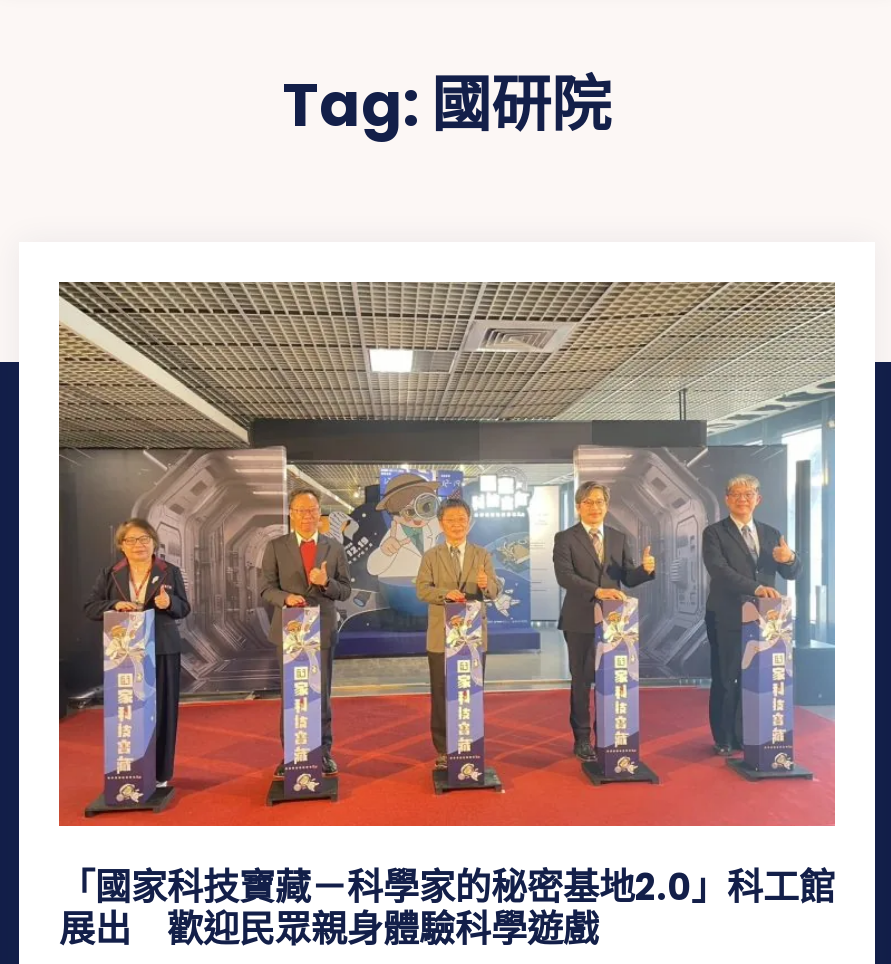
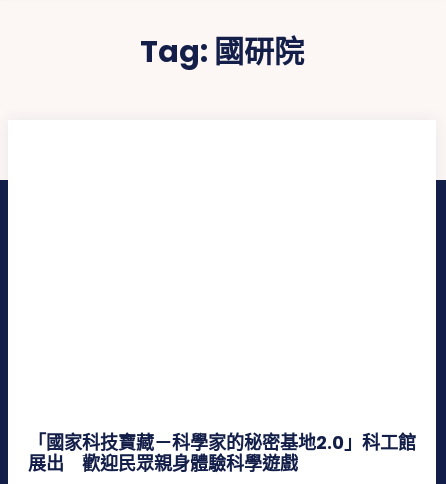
[57,280,837,828] [image] -> none

